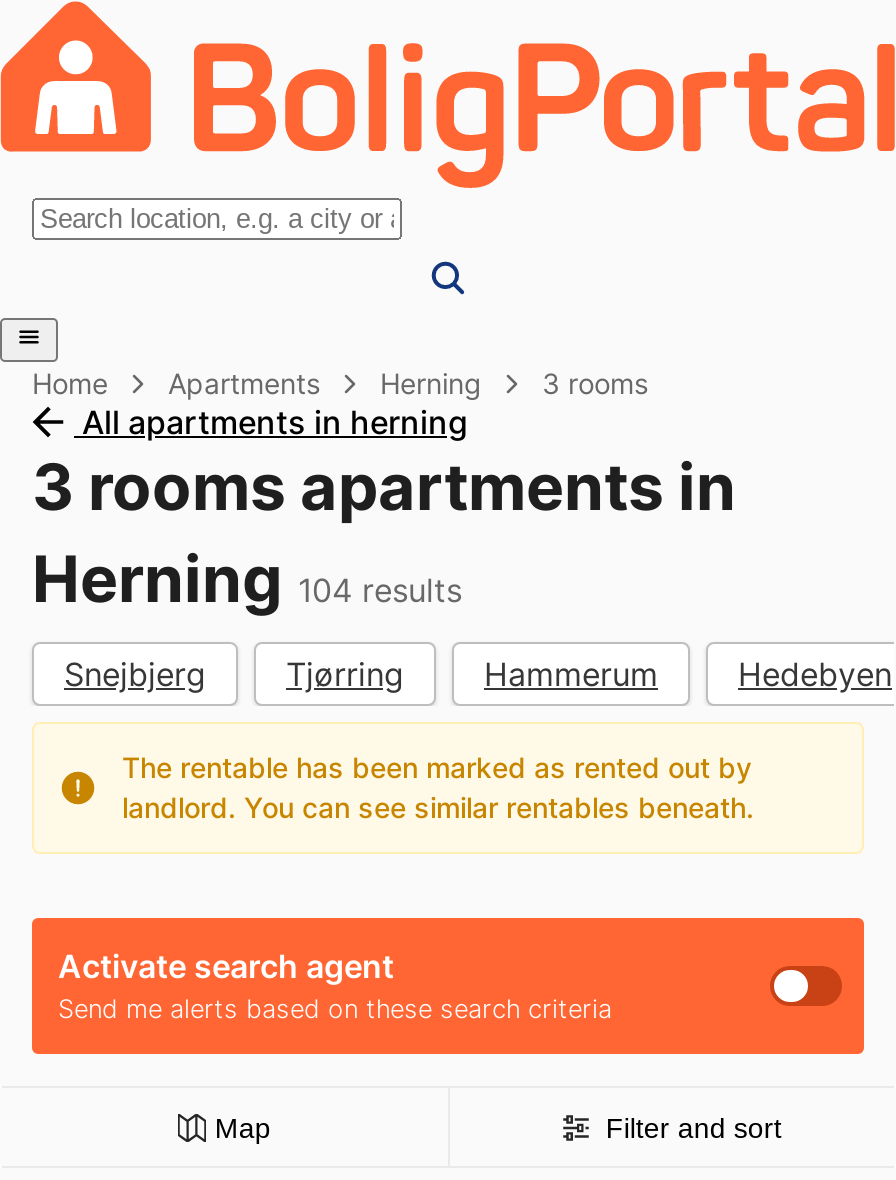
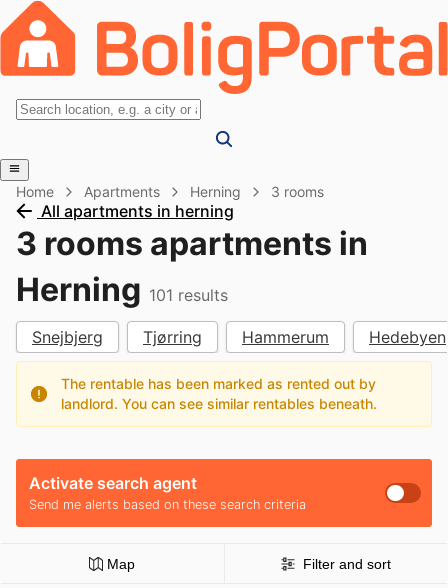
[32,540,462,618] Herning 104 results -> [16,270,228,309] Herning 101 results

